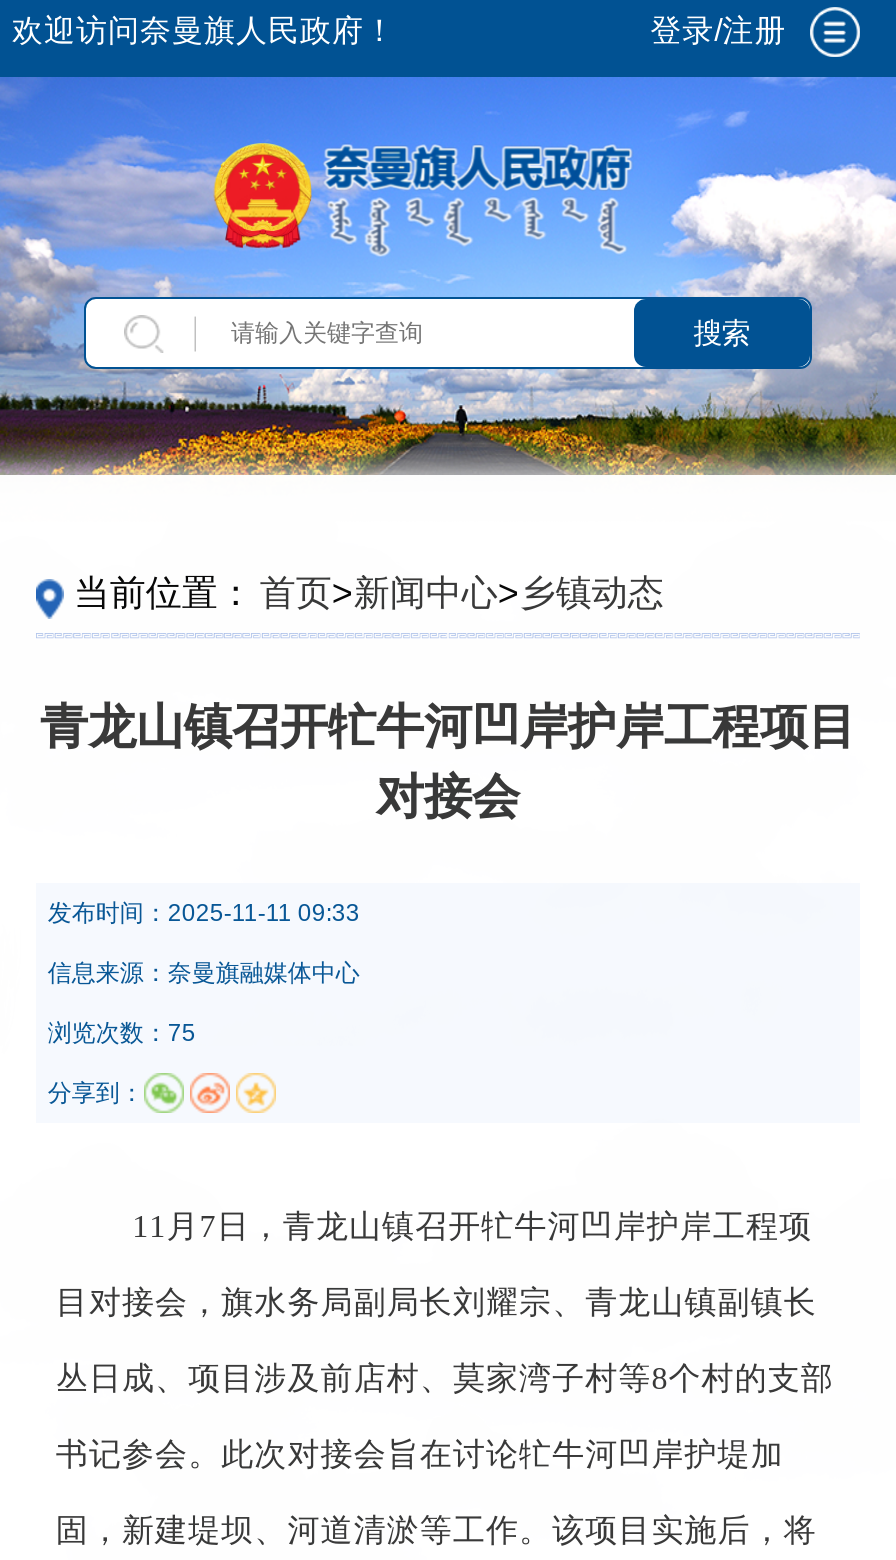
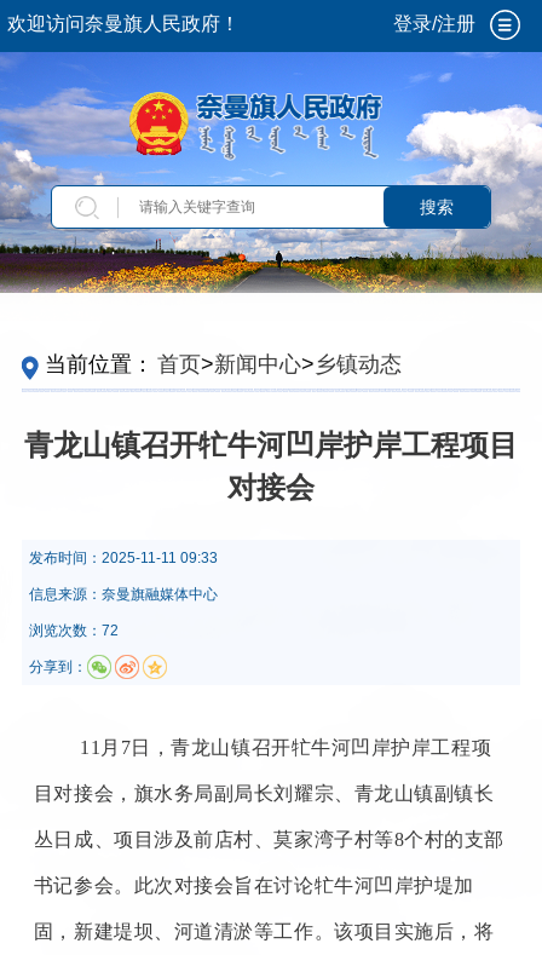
[48,1018,196,1046] 浏览次数：75 -> [29,622,118,639] 浏览次数：72

